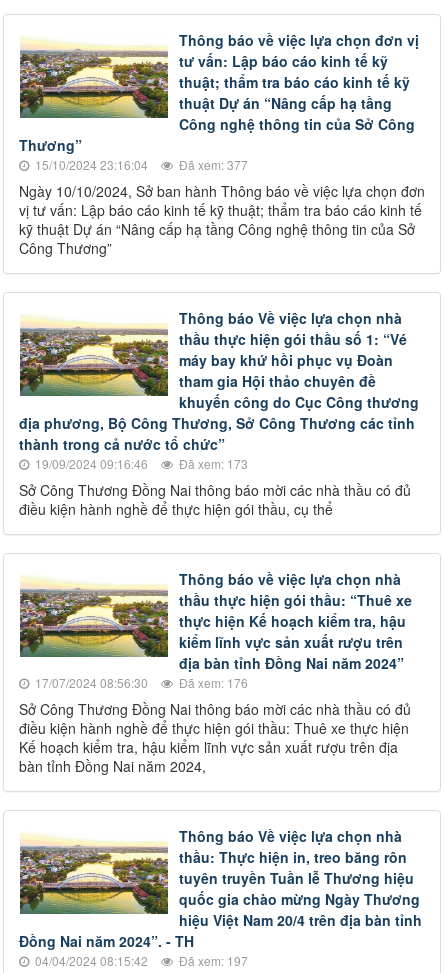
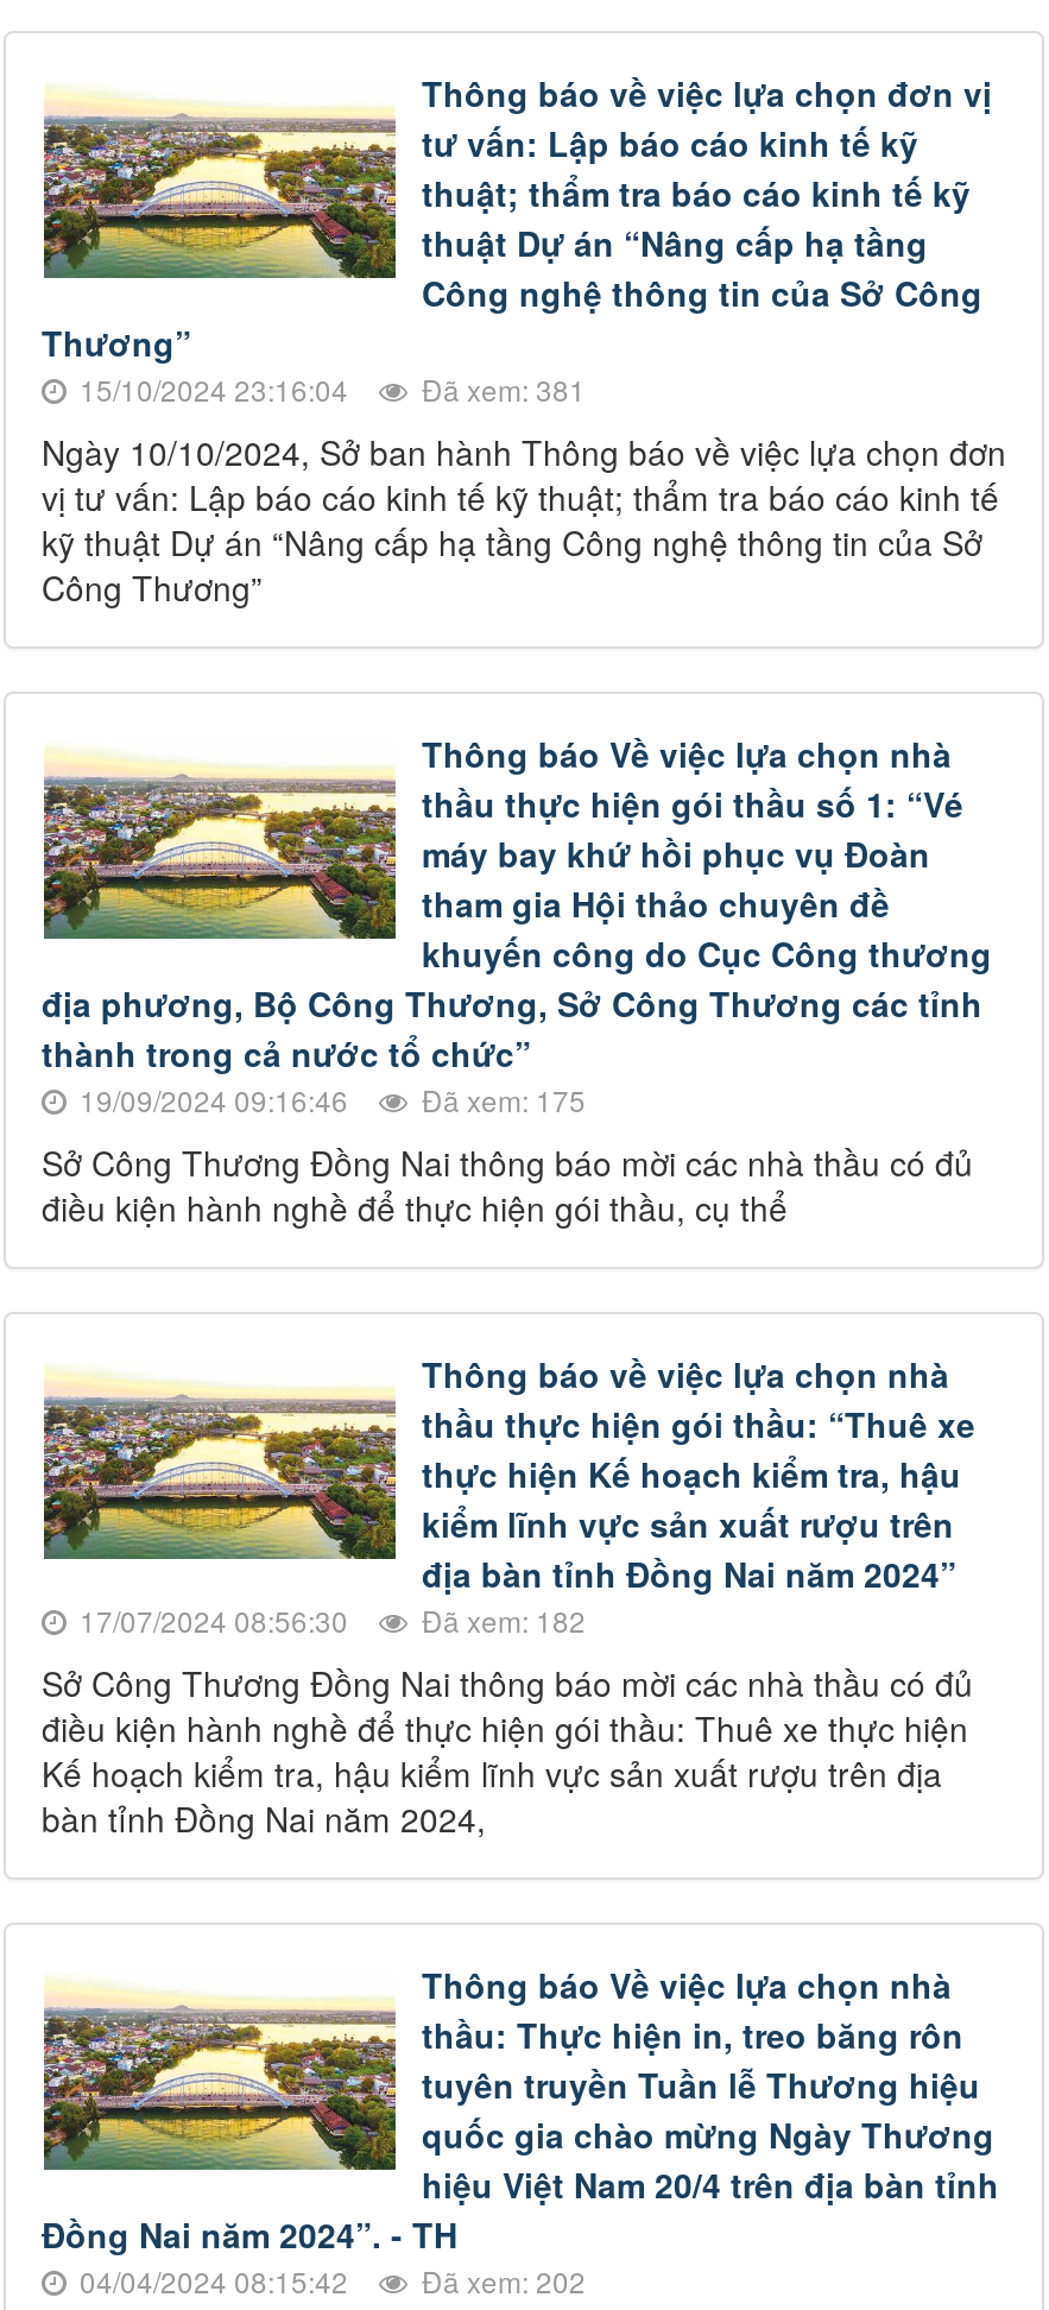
[32,156,248,173] 15/10/2024 23:16:04 Đã xem: 377 -> [72,367,586,408] 15/10/2024 23:16:04 Đã xem: 381
[32,455,248,472] 19/09/2024 09:16:46 Đã xem: 173 -> [72,1078,586,1118] 19/09/2024 09:16:46 Đã xem: 175
[32,674,248,691] 17/07/2024 08:56:30 Đã xem: 176 -> [72,1598,586,1639] 17/07/2024 08:56:30 Đã xem: 182
[32,952,248,969] 04/04/2024 08:15:42 Đã xem: 197 -> [72,2259,586,2300] 04/04/2024 08:15:42 Đã xem: 202

